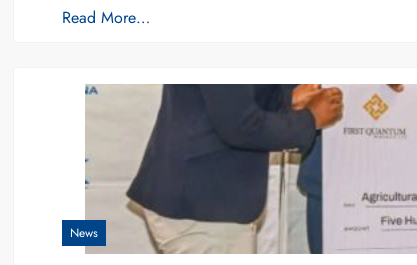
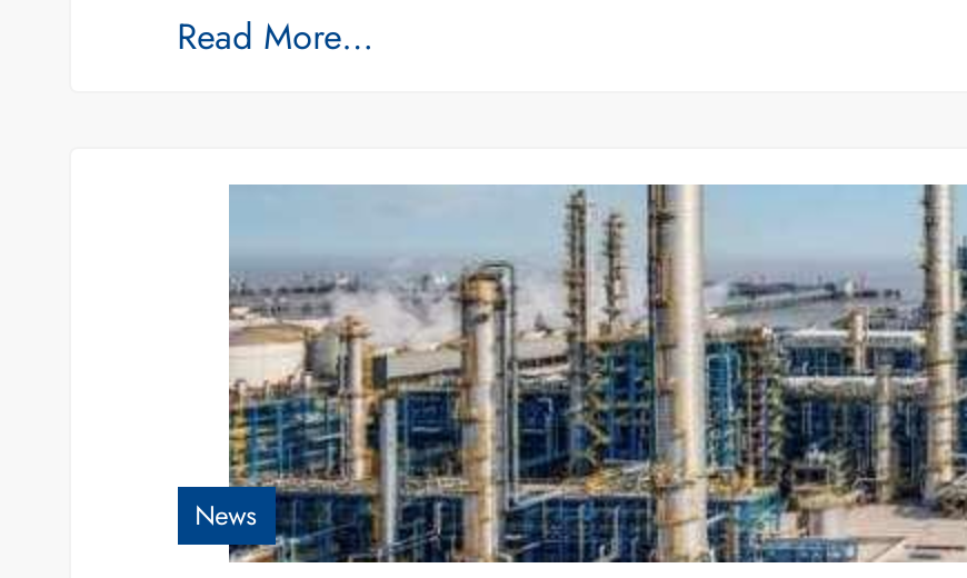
[85,83,414,254] [image] -> [229,185,960,565] [image]

